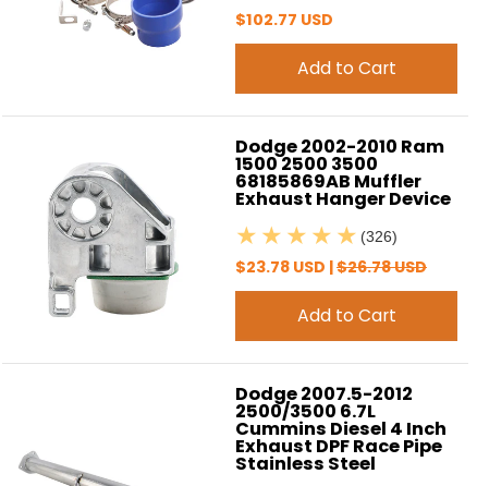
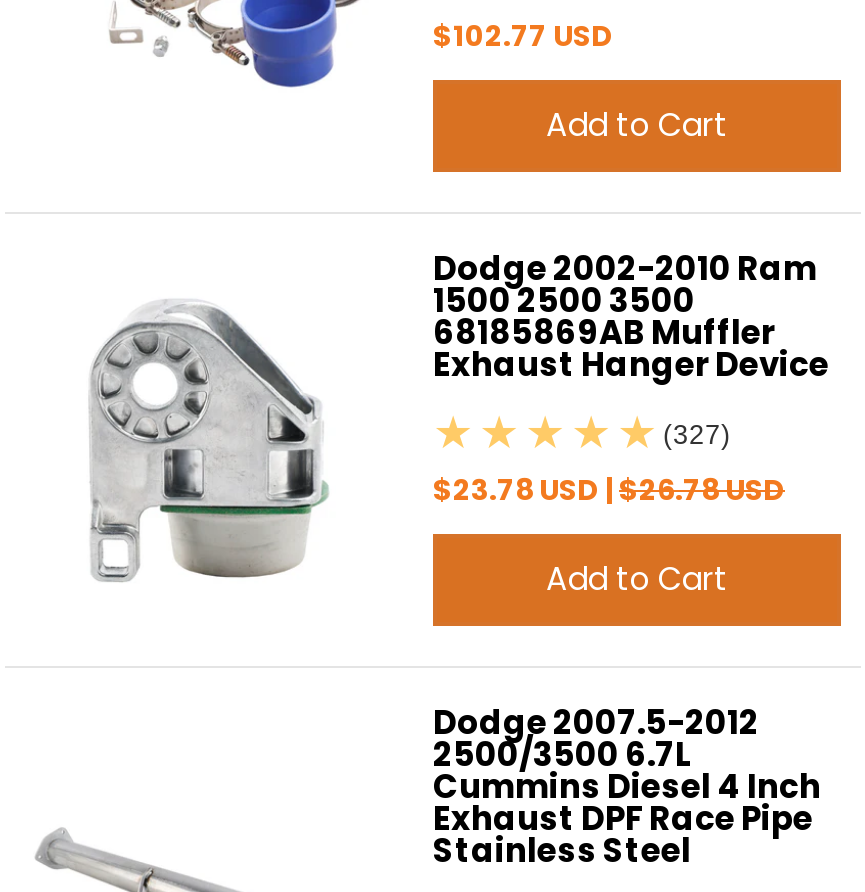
[360,228,397,245] (326) -> [663,419,731,449] (327)

